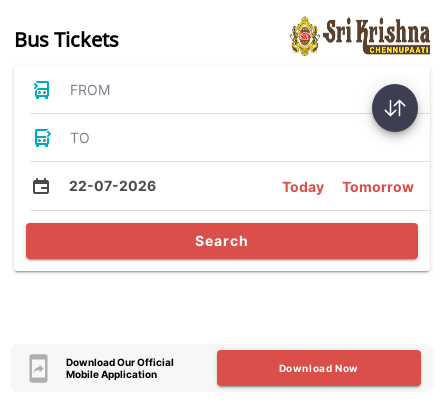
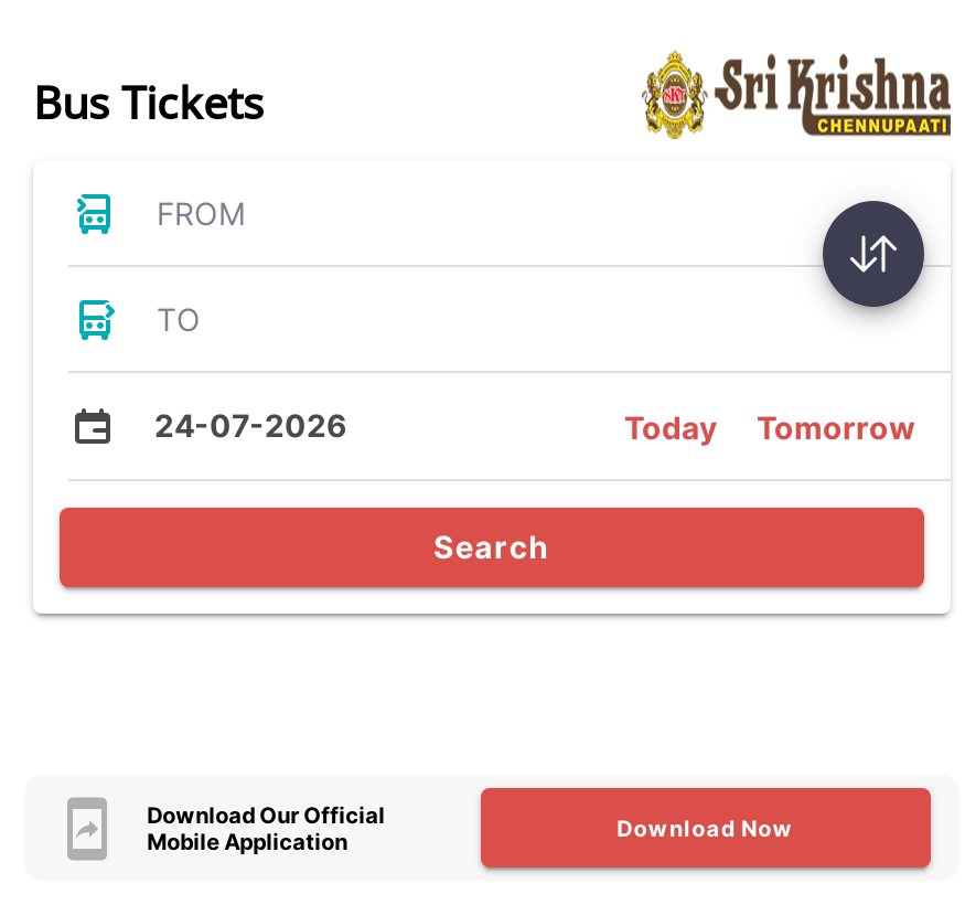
[69,177,156,194] 22-07-2026 -> [154,406,346,444] 24-07-2026

